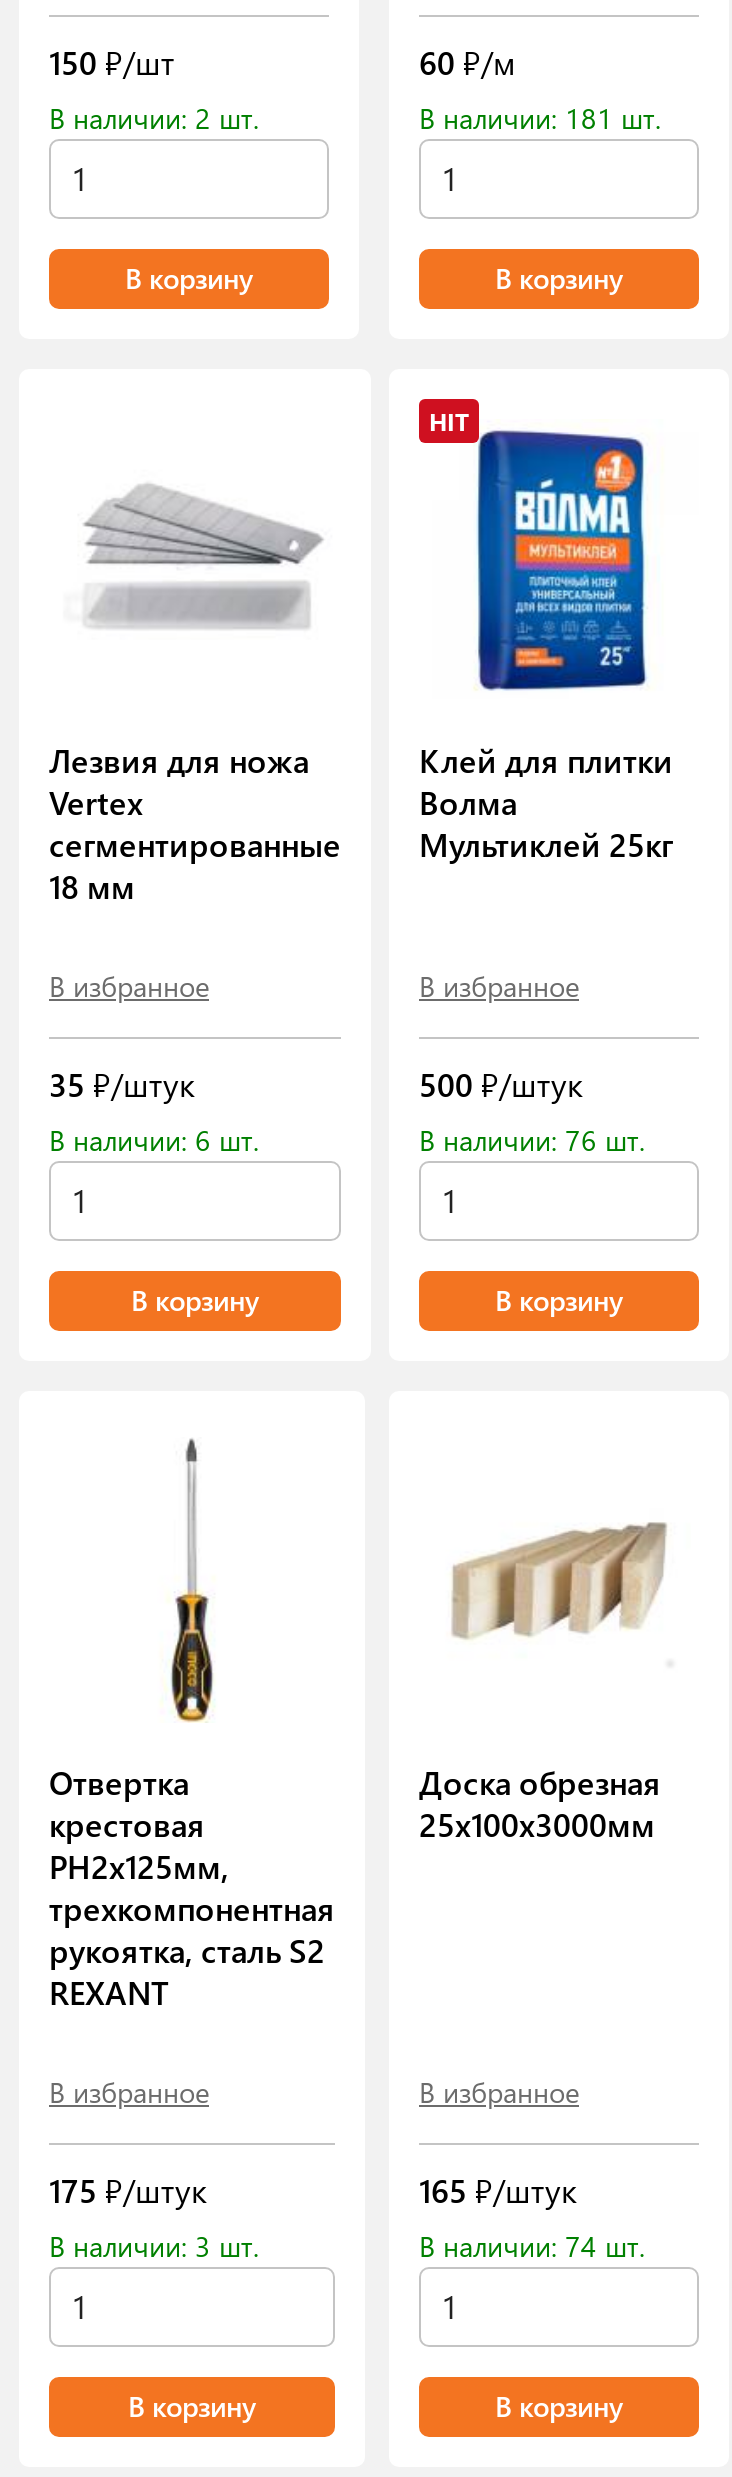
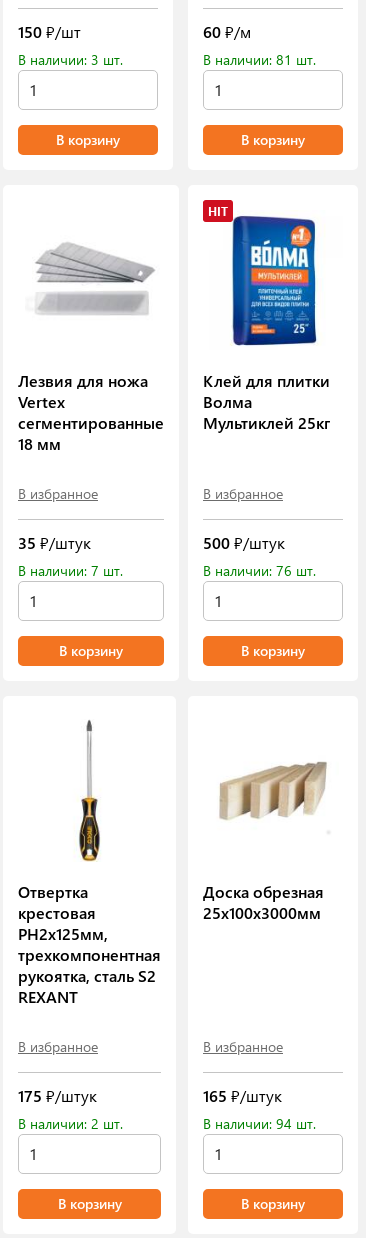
[49,98,259,136] В наличии: 2 шт. -> [18,50,123,69] В наличии: 3 шт.
[419,98,661,136] В наличии: 181 шт. -> [203,50,316,69] В наличии: 81 шт.
[49,1120,259,1158] В наличии: 6 шт. -> [18,561,123,580] В наличии: 7 шт.
[49,2226,259,2264] В наличии: 3 шт. -> [18,1114,123,1133] В наличии: 2 шт.
[419,2226,645,2264] В наличии: 74 шт. -> [203,1114,316,1133] В наличии: 94 шт.

